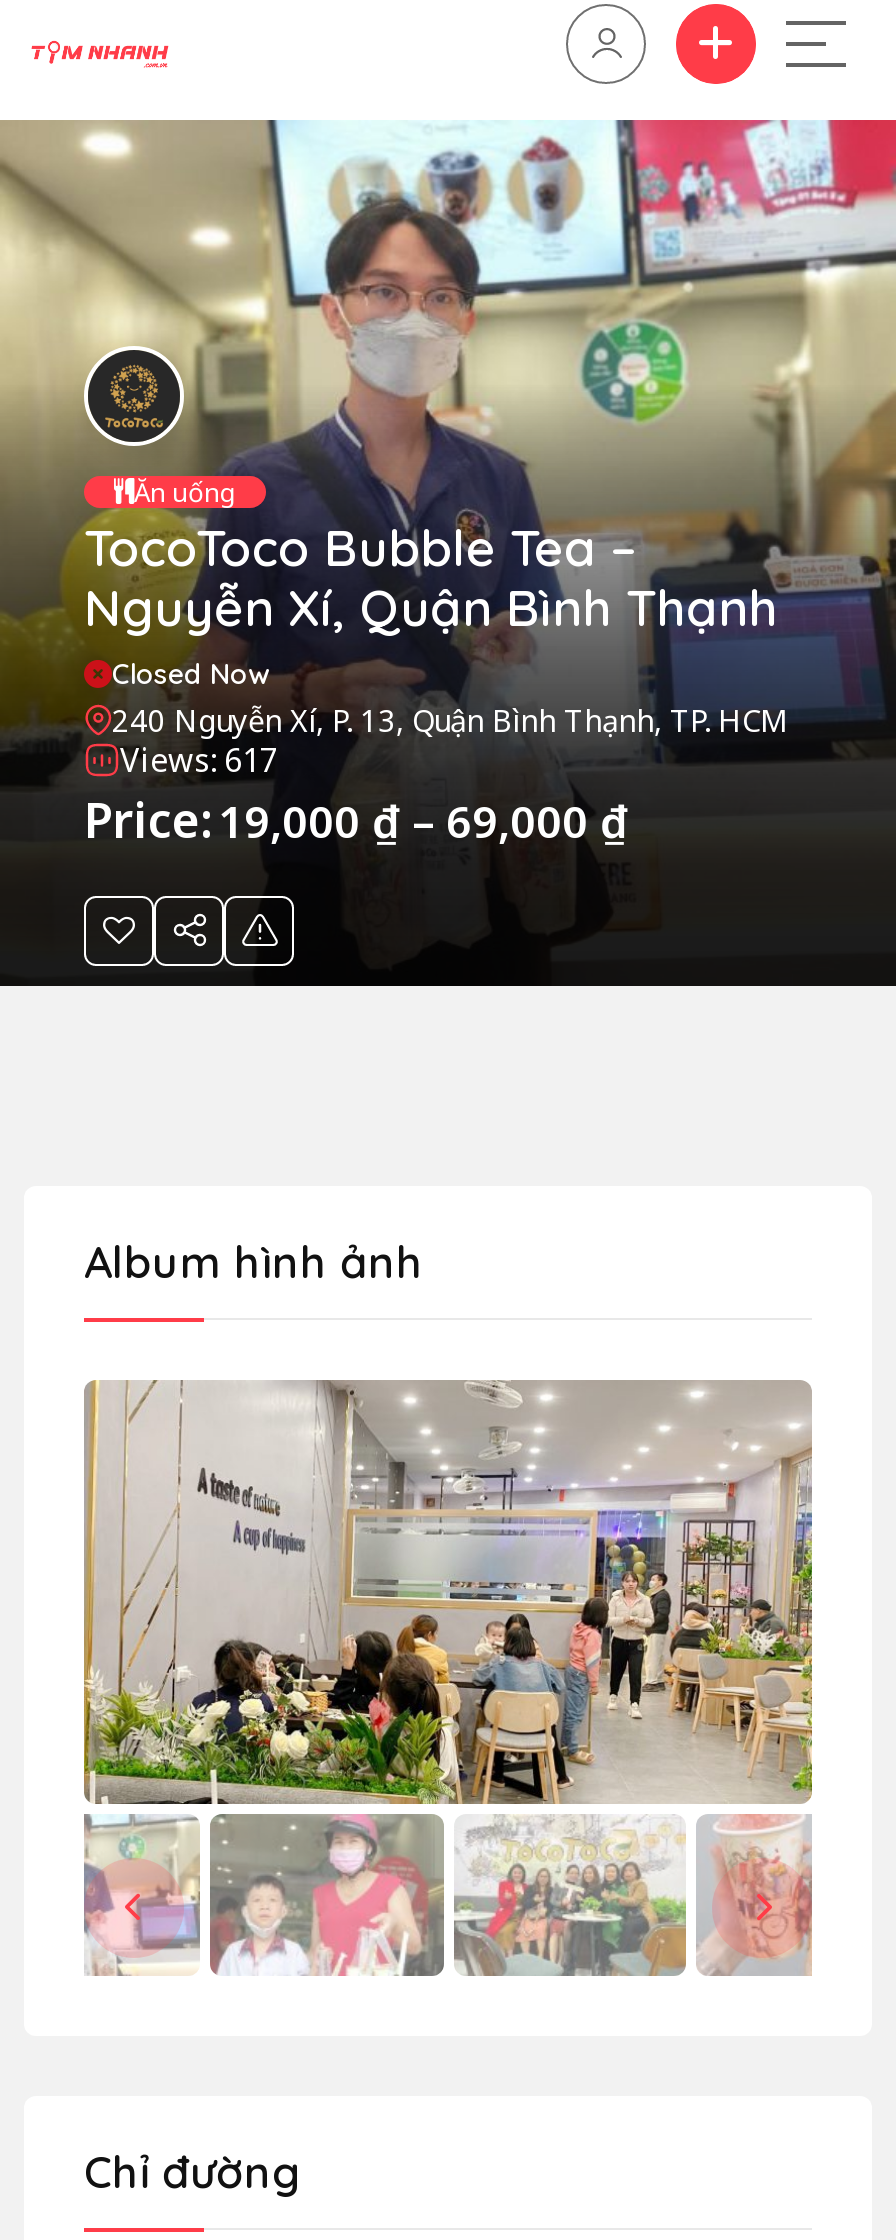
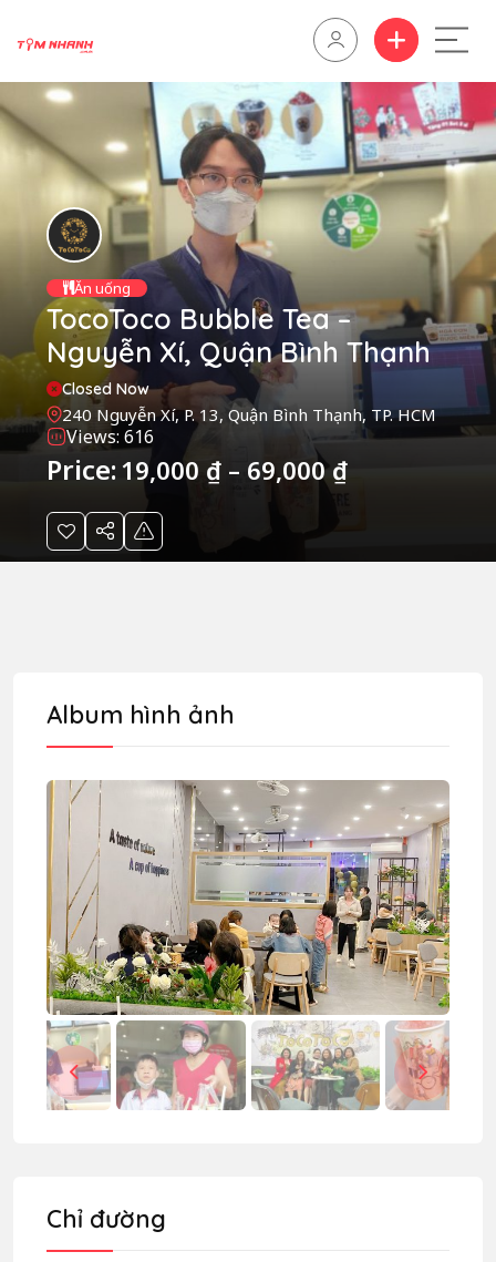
[120,737,278,781] Views: 617 -> [66,424,154,448] Views: 616

